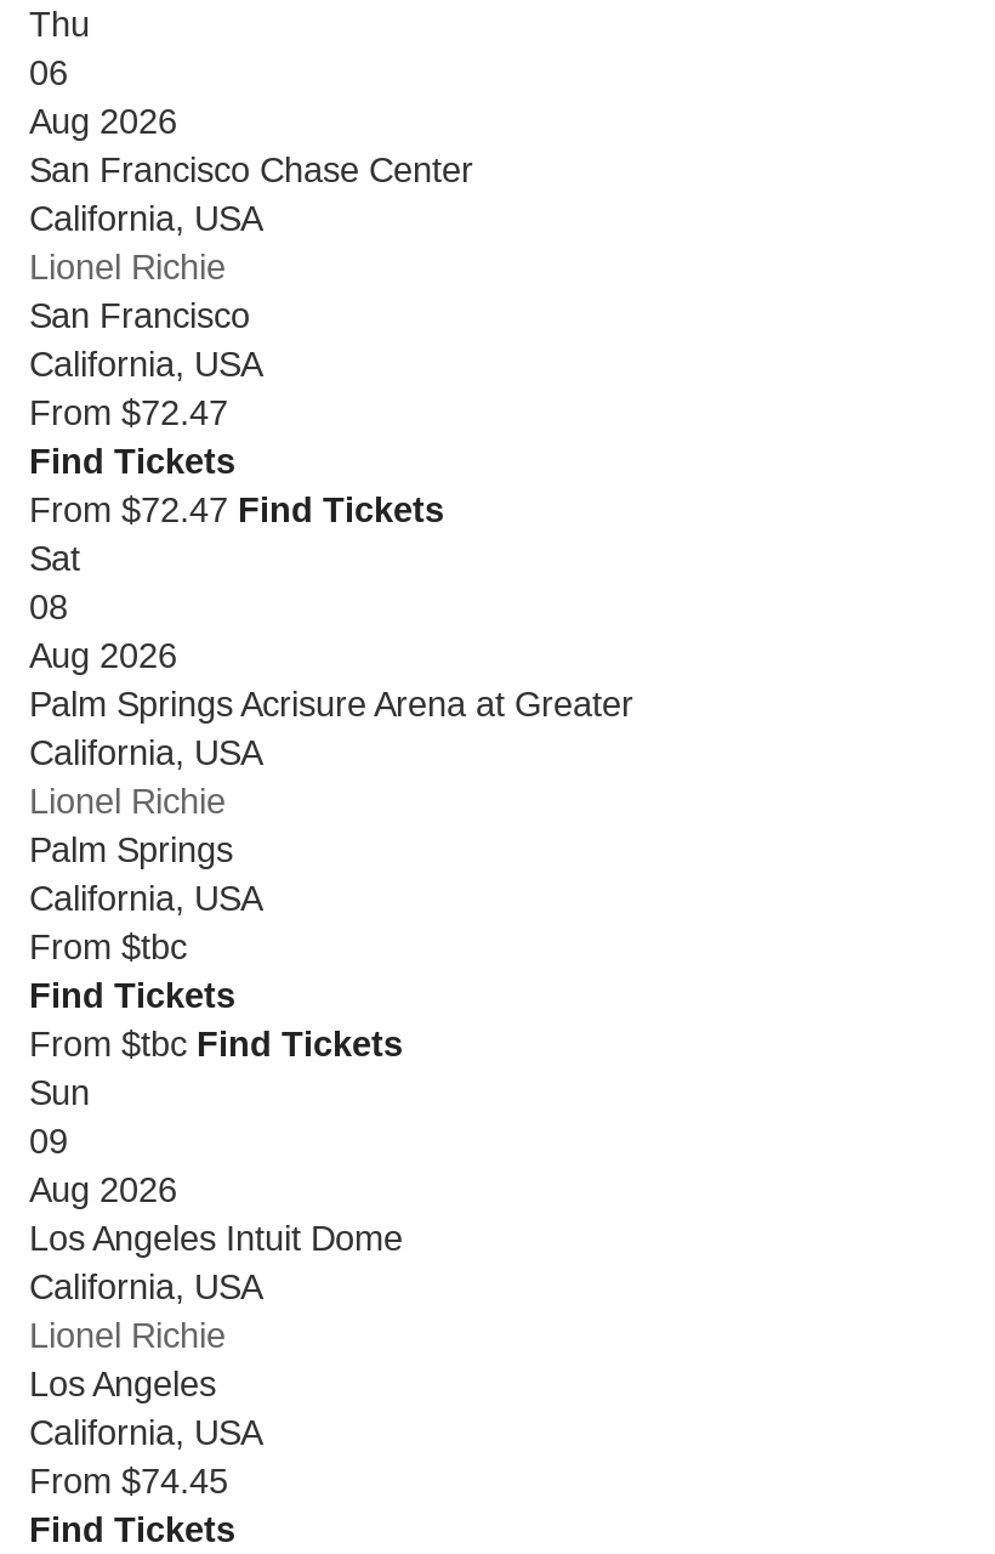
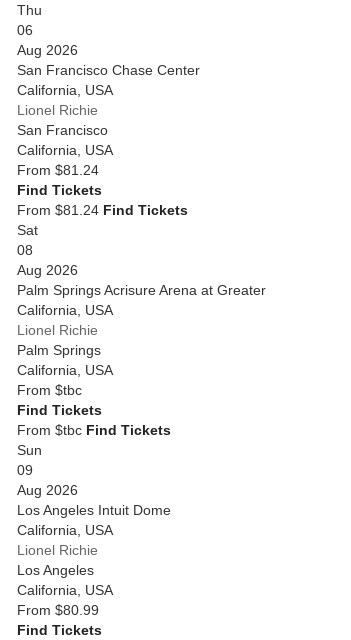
[29,393,228,432] From $72.47 -> [17,162,99,178] From $81.24
[29,490,444,529] From $72.47 Find Tickets -> [17,202,188,218] From $81.24 Find Tickets
[29,1462,228,1501] From $74.45 -> [17,602,99,618] From $80.99

